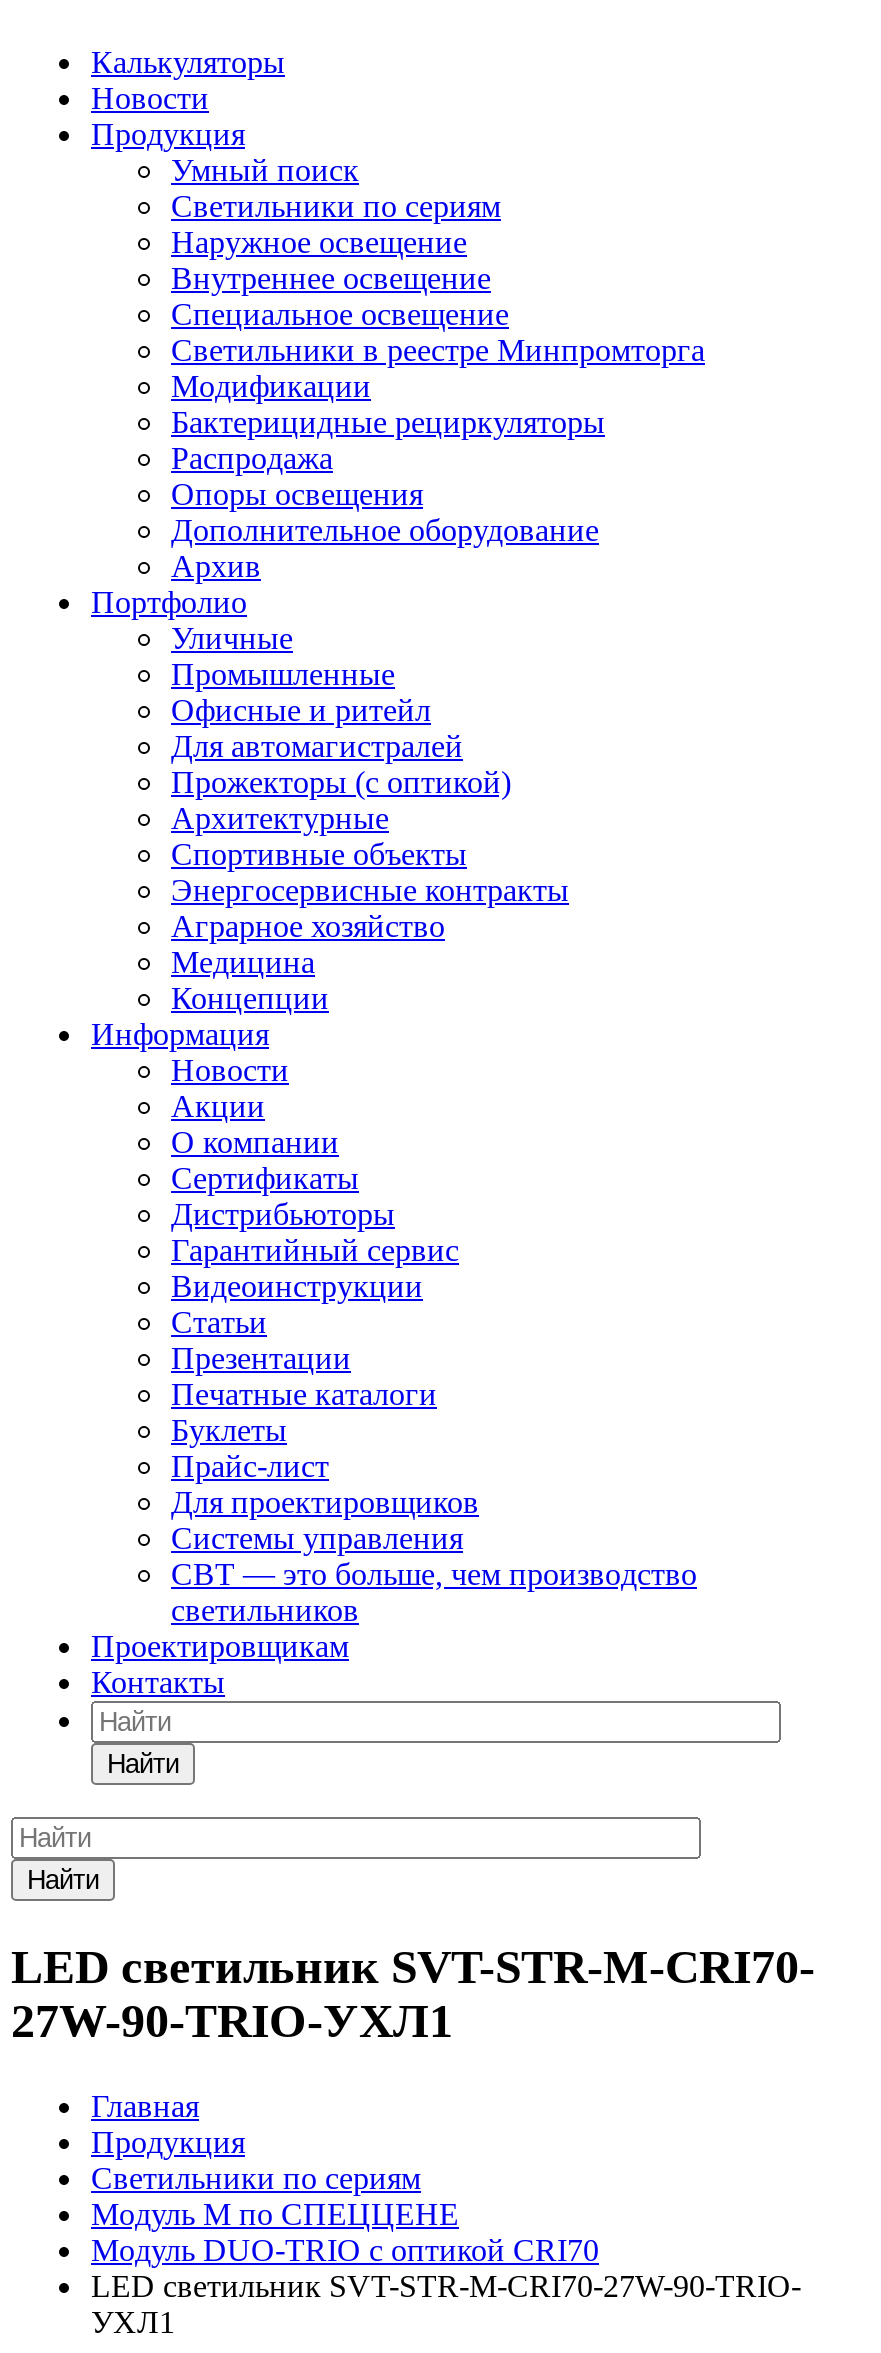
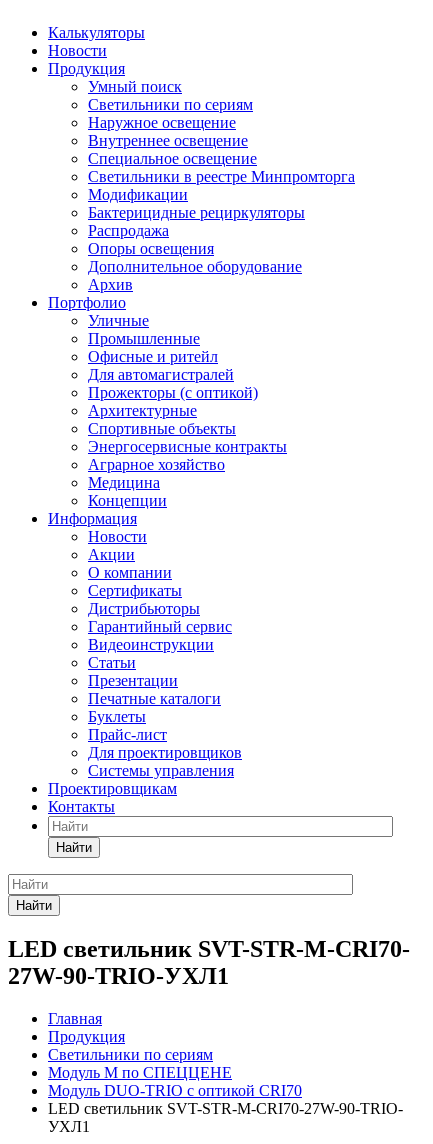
[171,1557,697,1627] СВТ — это больше, чем производство | светильников -> none

